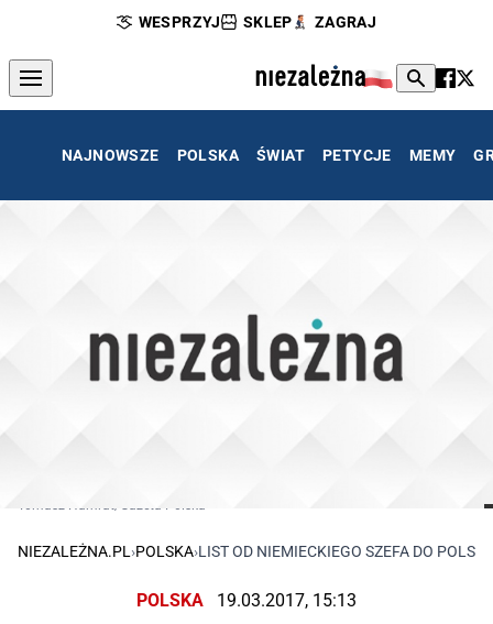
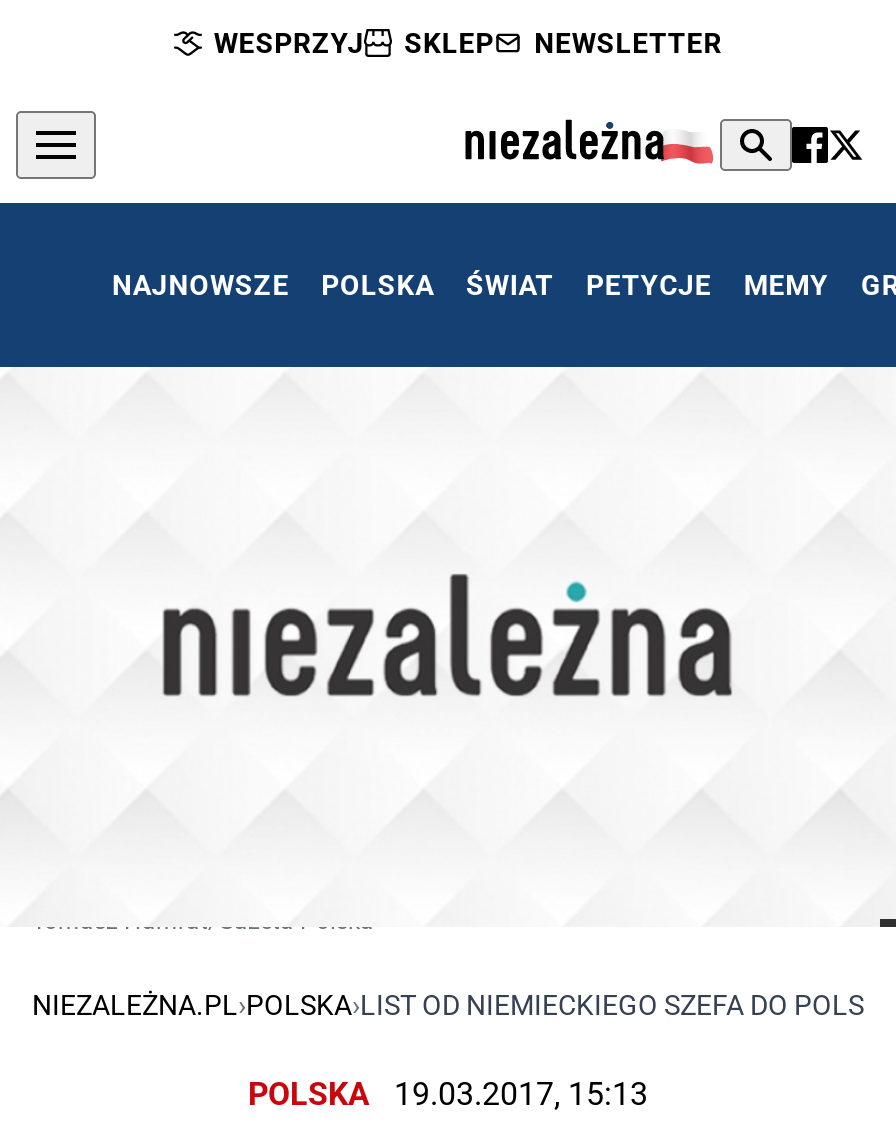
[315,13,377,31] ZAGRAJ -> [534,27,722,59] NEWSLETTER

